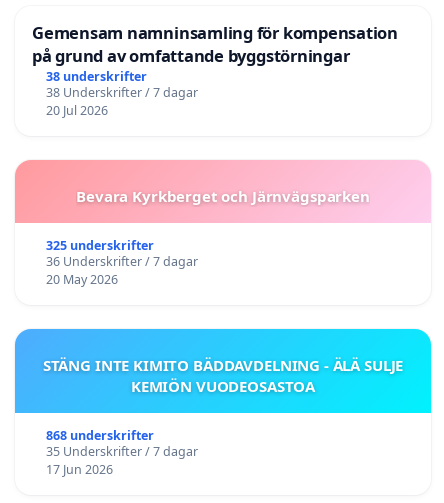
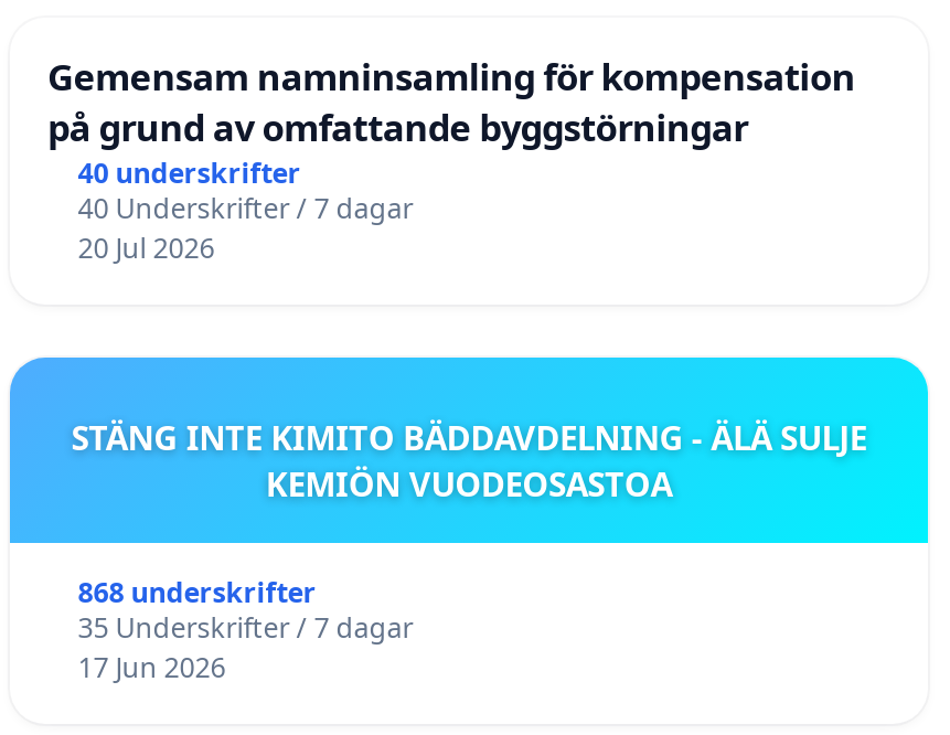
[46,68,147,85] 38 underskrifter -> [78,155,301,193] 40 underskrifter
[46,84,198,101] 38 Underskrifter / 7 dagar -> [78,191,413,228] 40 Underskrifter / 7 dagar
[46,186,370,288] Bevara Kyrkberget och Järnvägsparken | 325 underskrifter | 36 Underskrifter / 7 dagar | 20 May 2026 -> none

